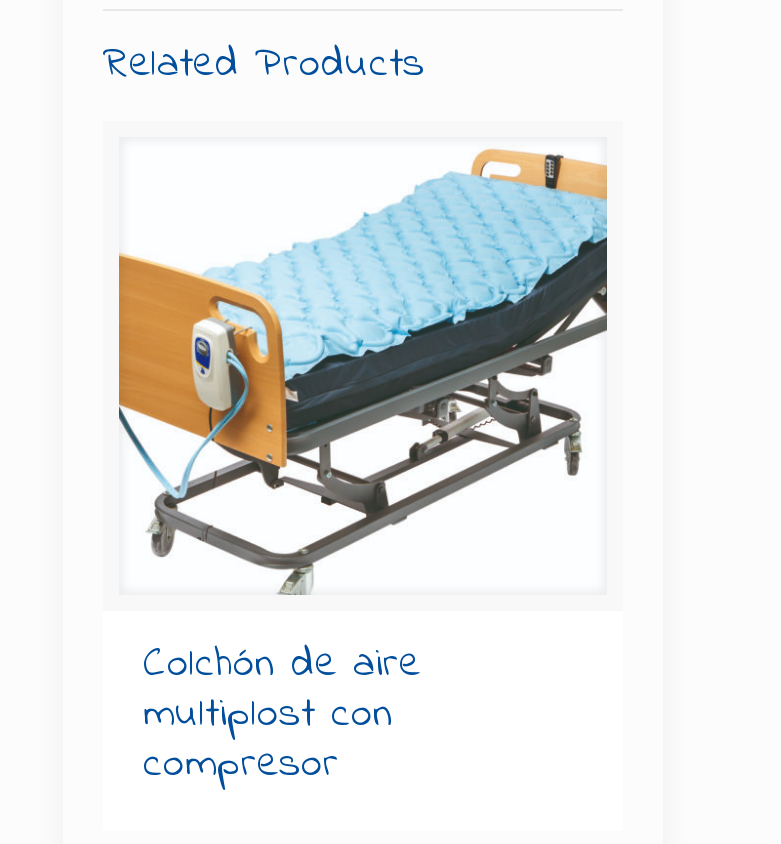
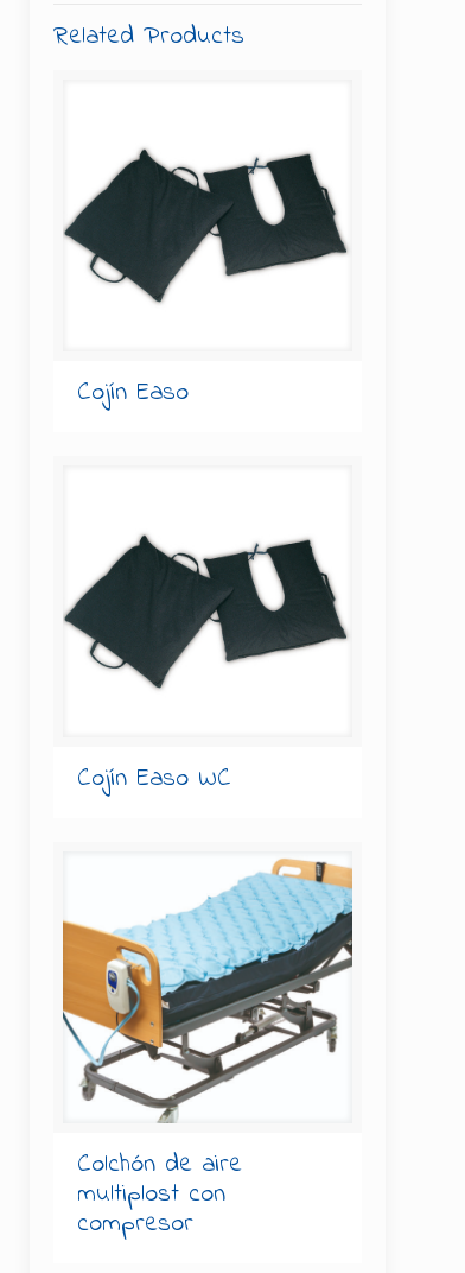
none -> [63,147,349,304] [image]
none -> [63,533,349,690] [image]
none -> [77,375,189,411] Cojín Easo
none -> [77,761,231,797] Cojín Easo WC

